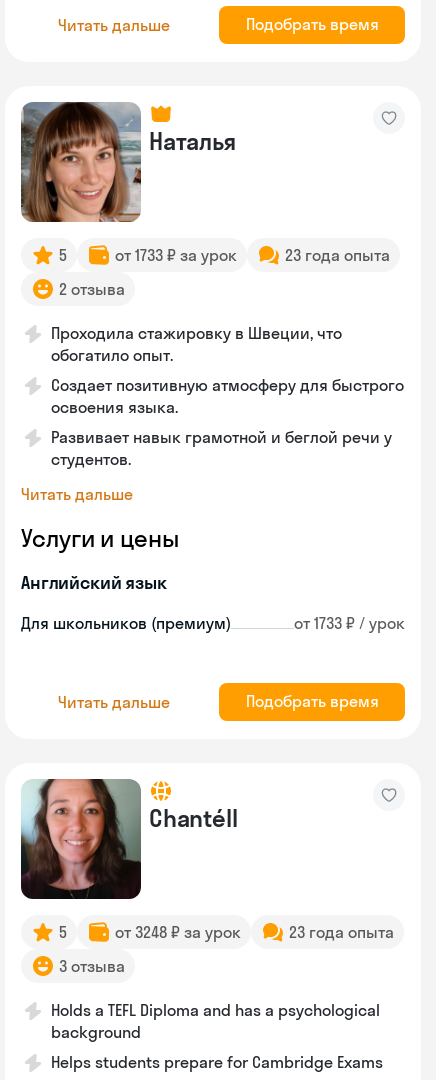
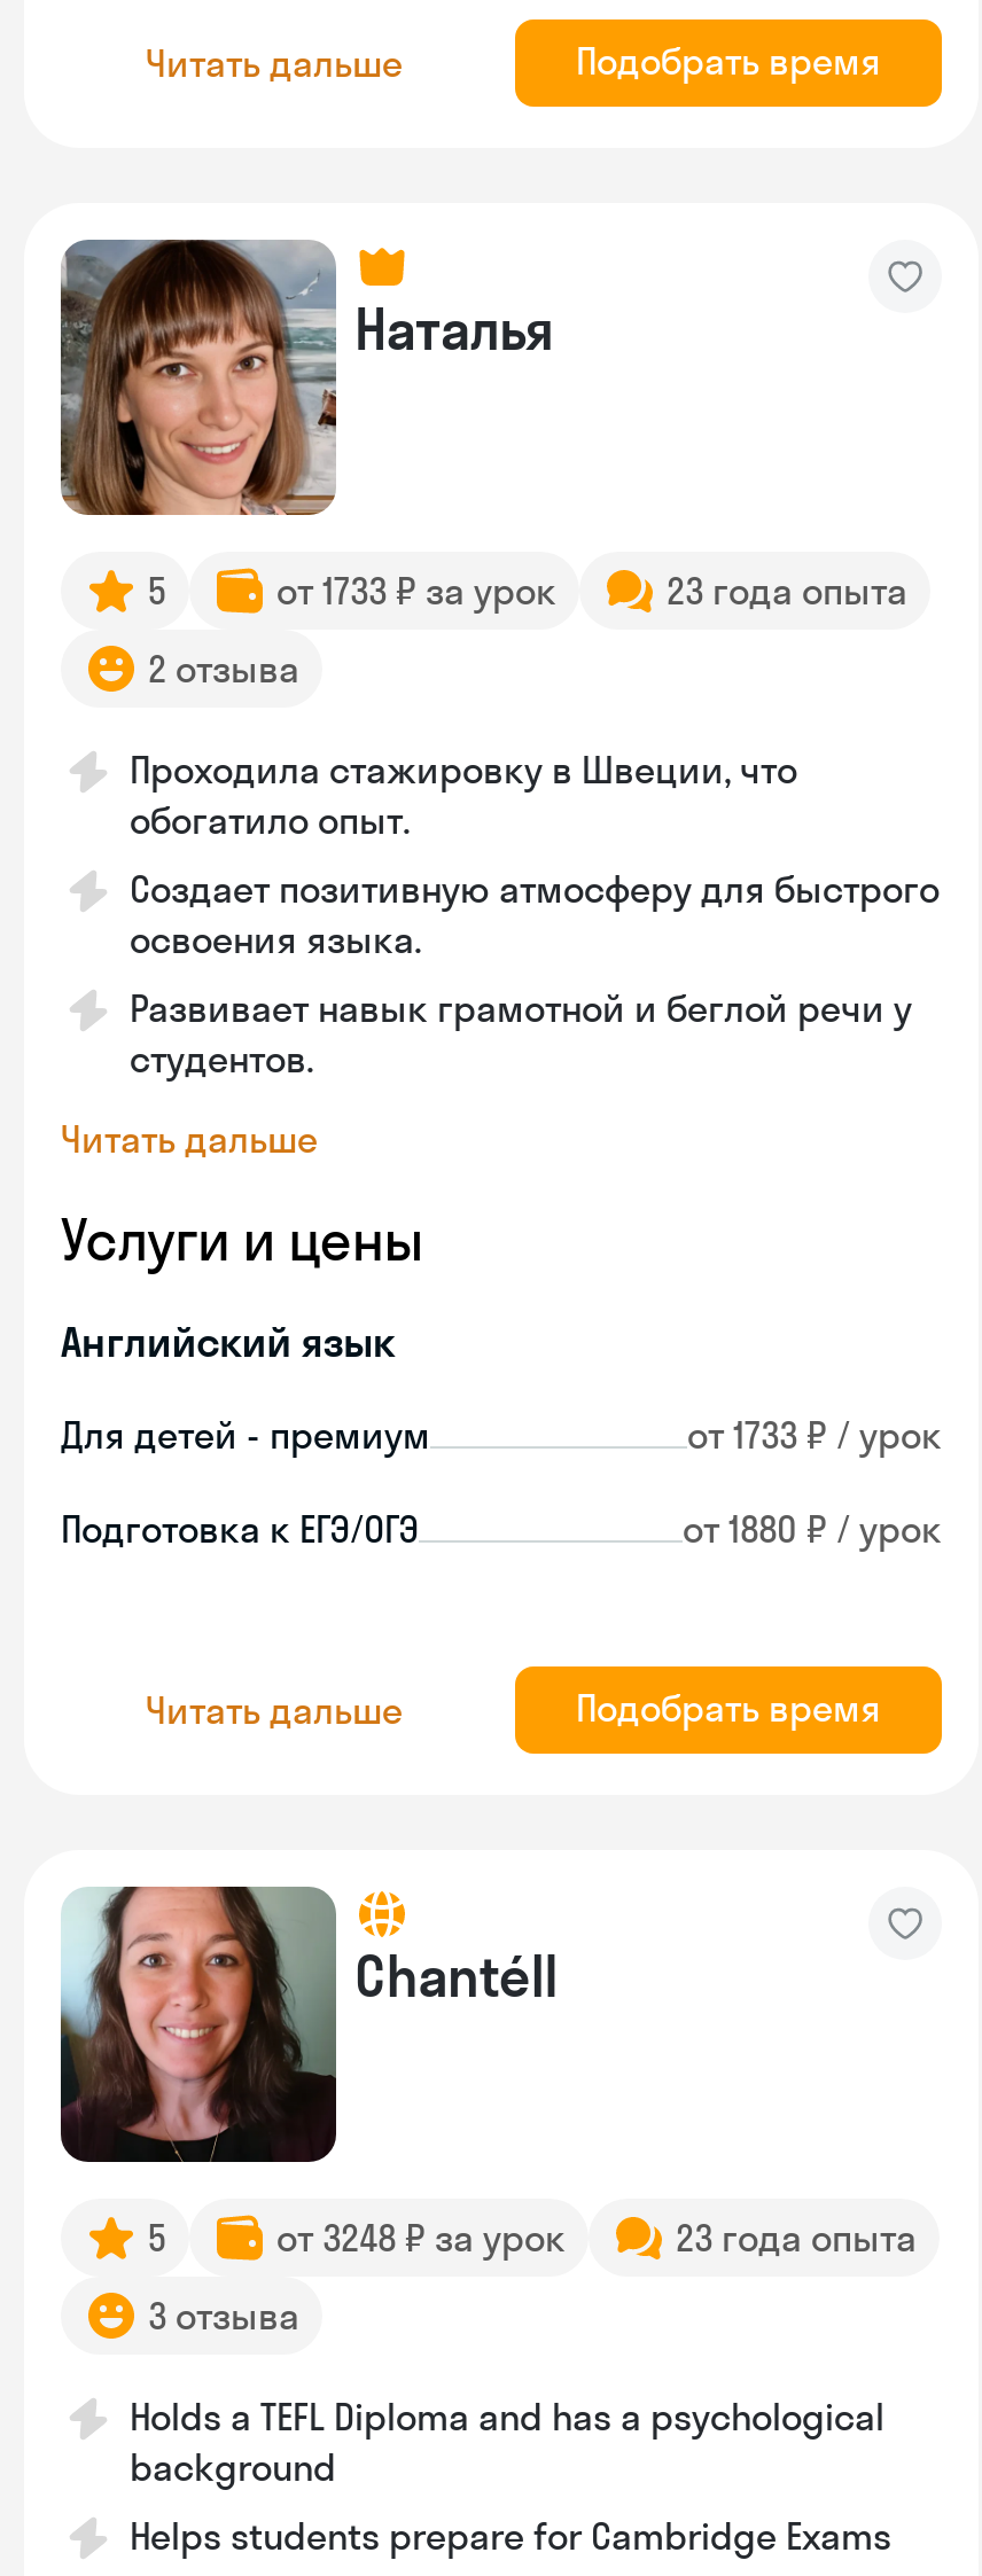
[21,613,231,633] Для школьников (премиум) -> [61,1412,430,1458] Для детей - премиум
none -> [61,1506,942,1552] Подготовка к ЕГЭ/ОГЭ | от 1880 ₽ / урок

